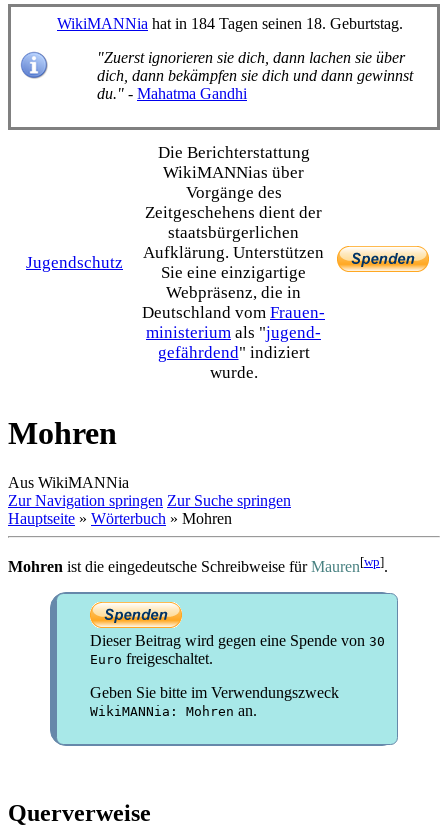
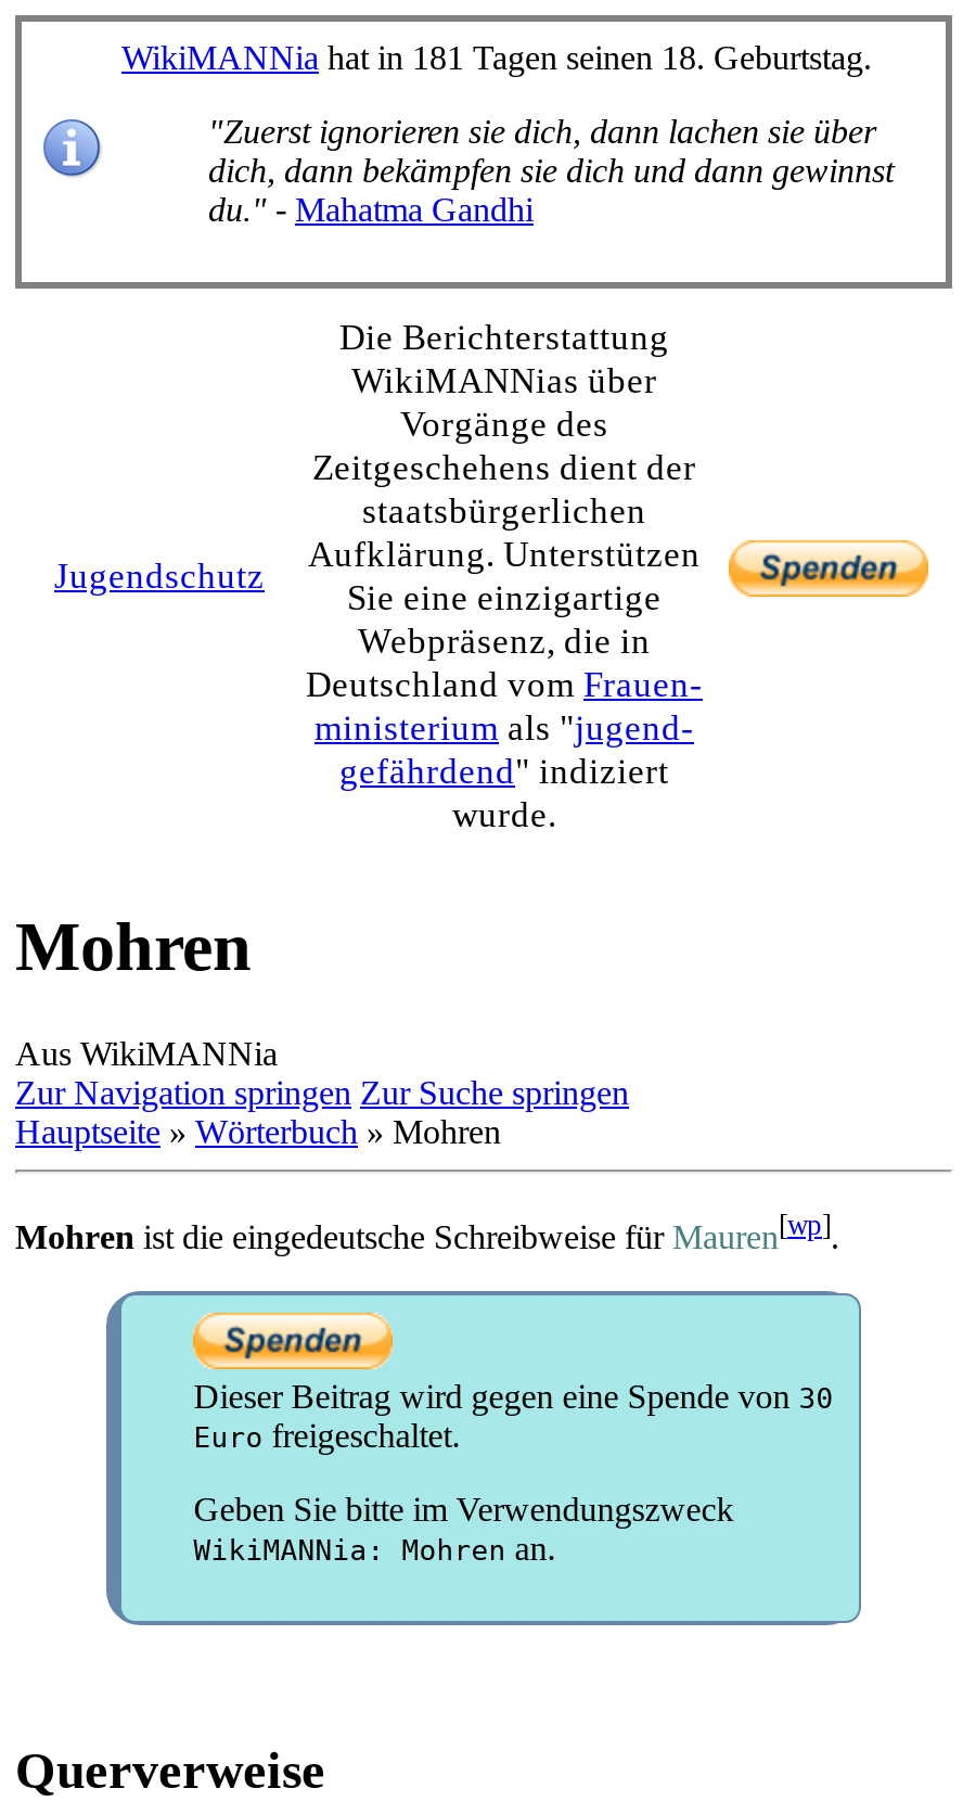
[57,15,403,32] WikiMANNia hat in 184 Tagen seinen 18. Geburtstag. -> [121,39,872,76] WikiMANNia hat in 181 Tagen seinen 18. Geburtstag.

